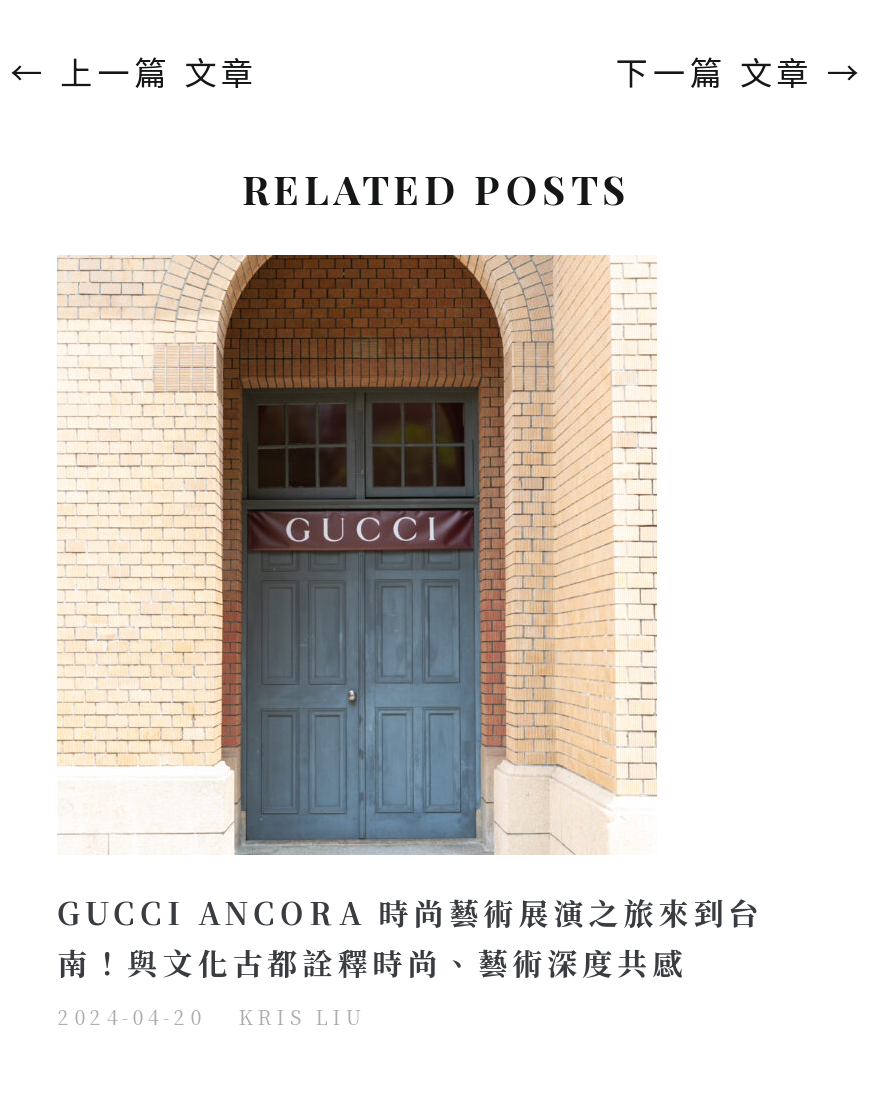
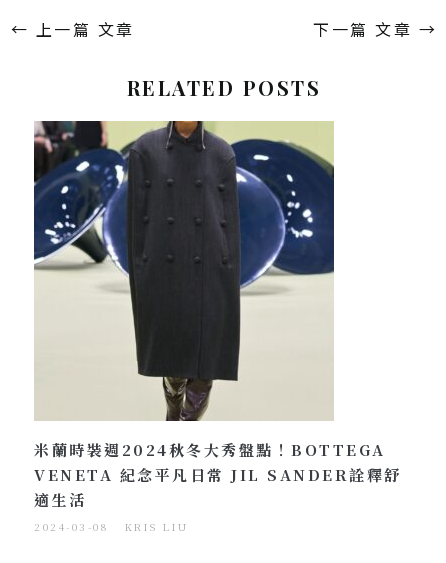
[57,253,763,1032] [image] | GUCCI ANCORA 時尚藝術展演之旅來到台 | 南！與文化古都詮釋時尚、藝術深度共感 | 2024-04-20 -> [33,120,402,534] [image] | 米蘭時裝週2024秋冬大秀盤點！BOTTEGA | VENETA 紀念平凡日常 JIL SANDER詮釋舒 | 適生活 | 2024-03-08

